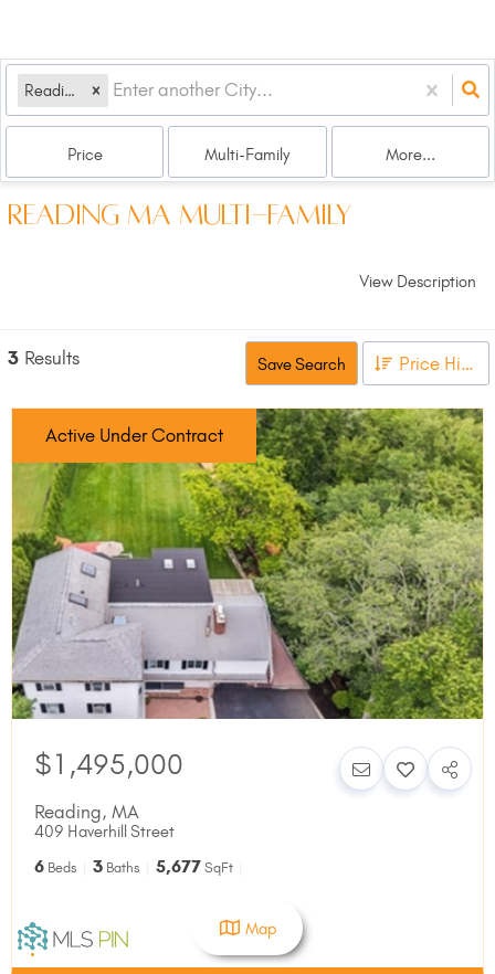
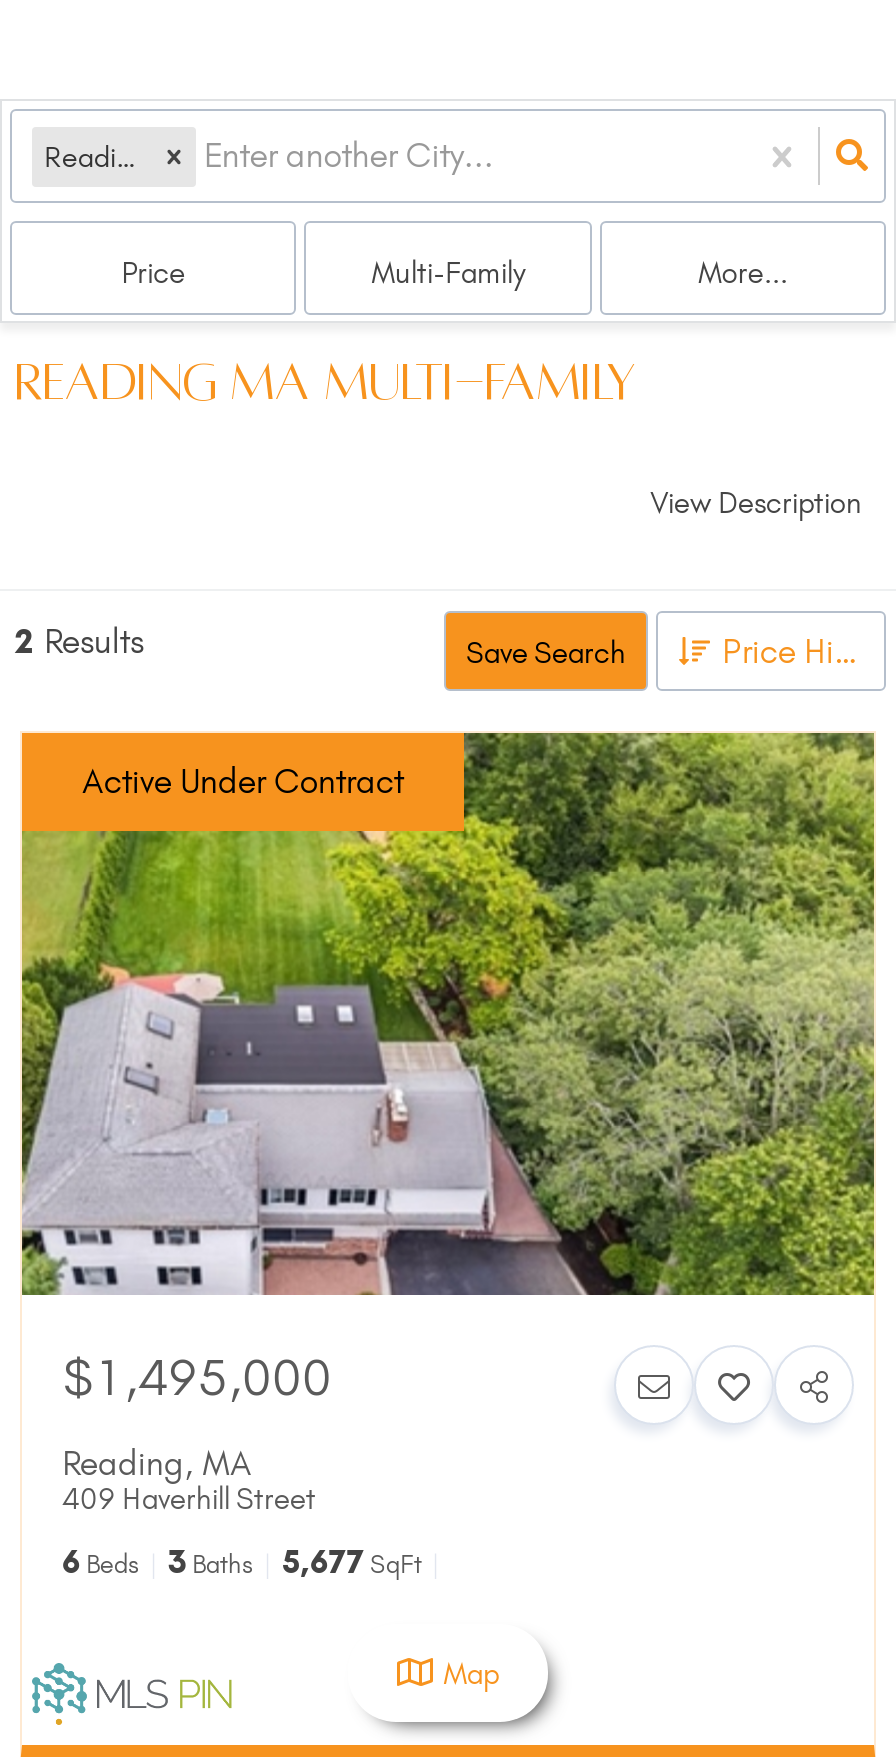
[8,347,80,369] 3 Results -> [14,621,144,661] 2 Results

